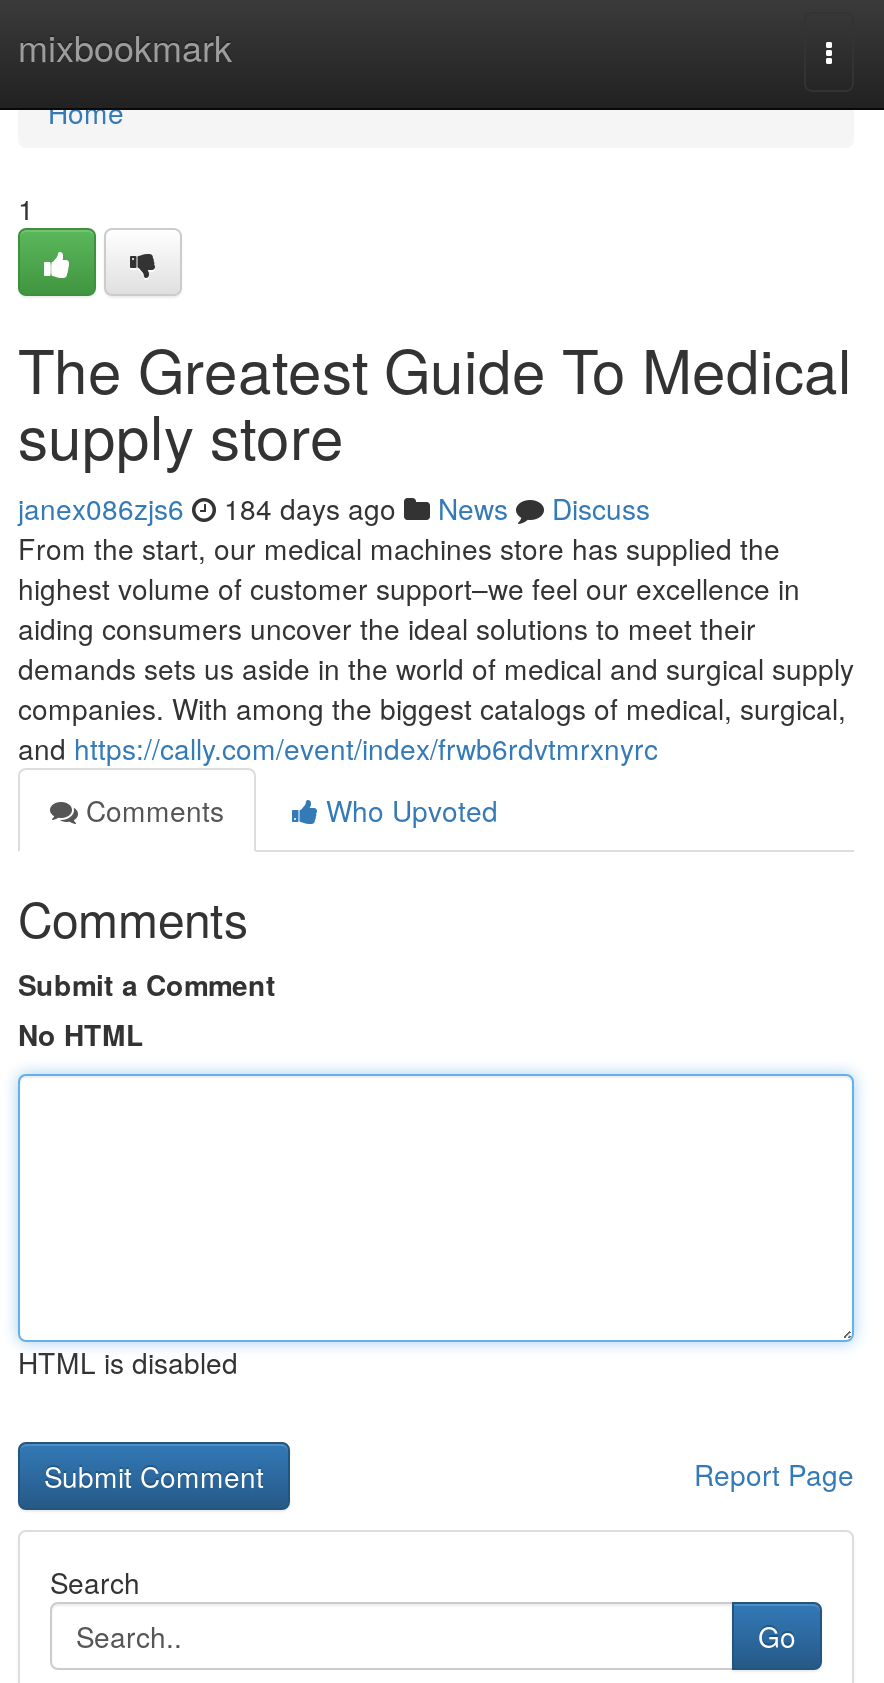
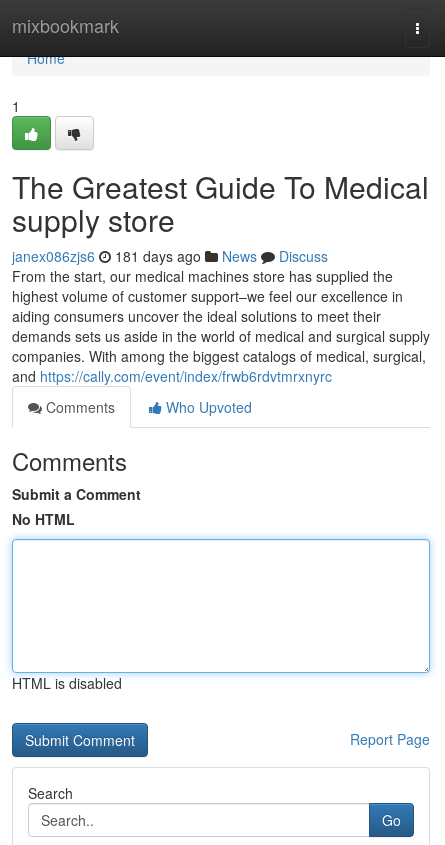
[18,488,650,528] janex086zjs6 184 days ago News Discuss -> [12,246,328,266] janex086zjs6 181 days ago News Discuss

